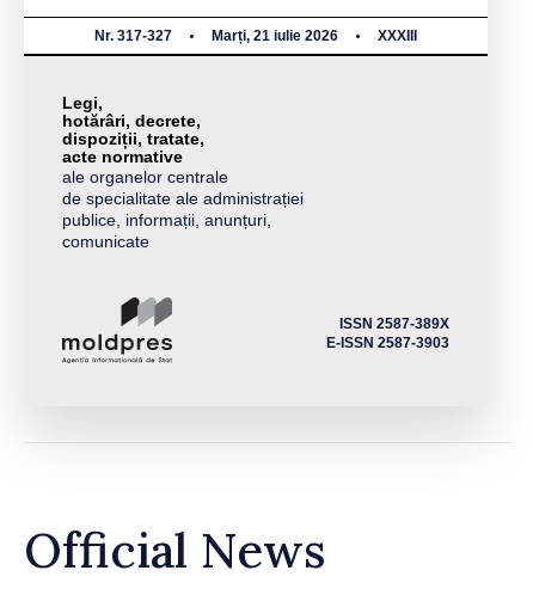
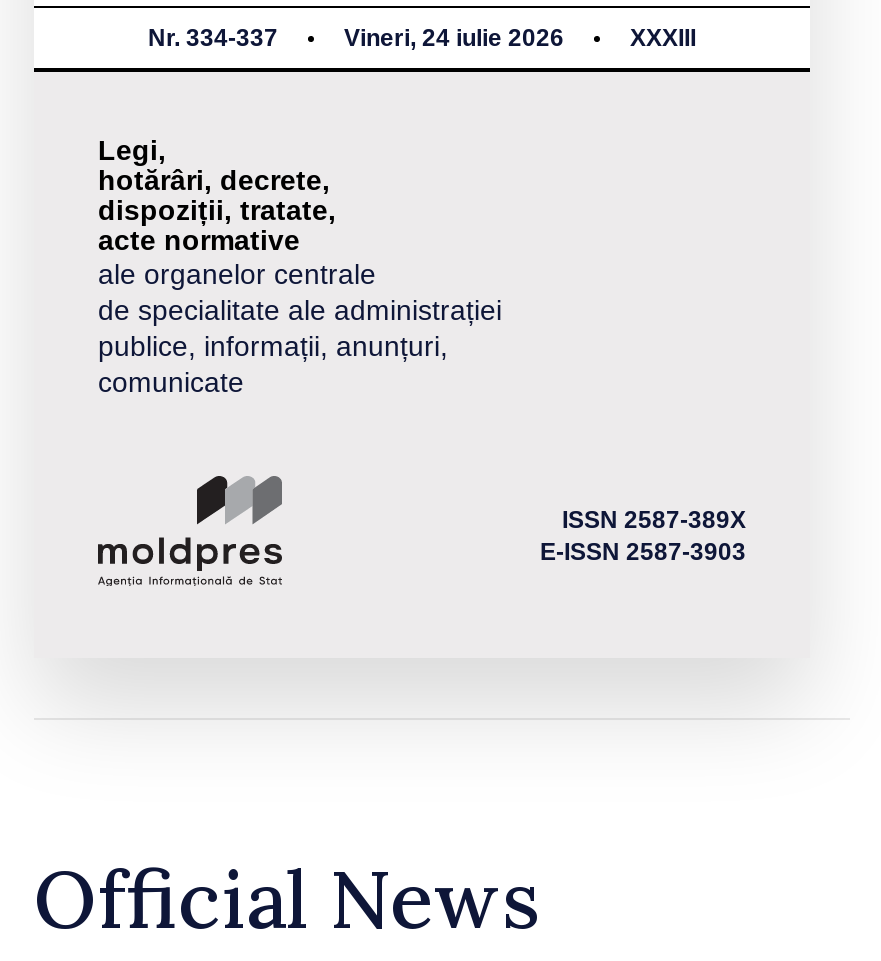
[94,28,338,45] Nr. 317-327 | Marți, 21 iulie 2026 -> [148,25,564,53] Nr. 334-337 | Vineri, 24 iulie 2026

